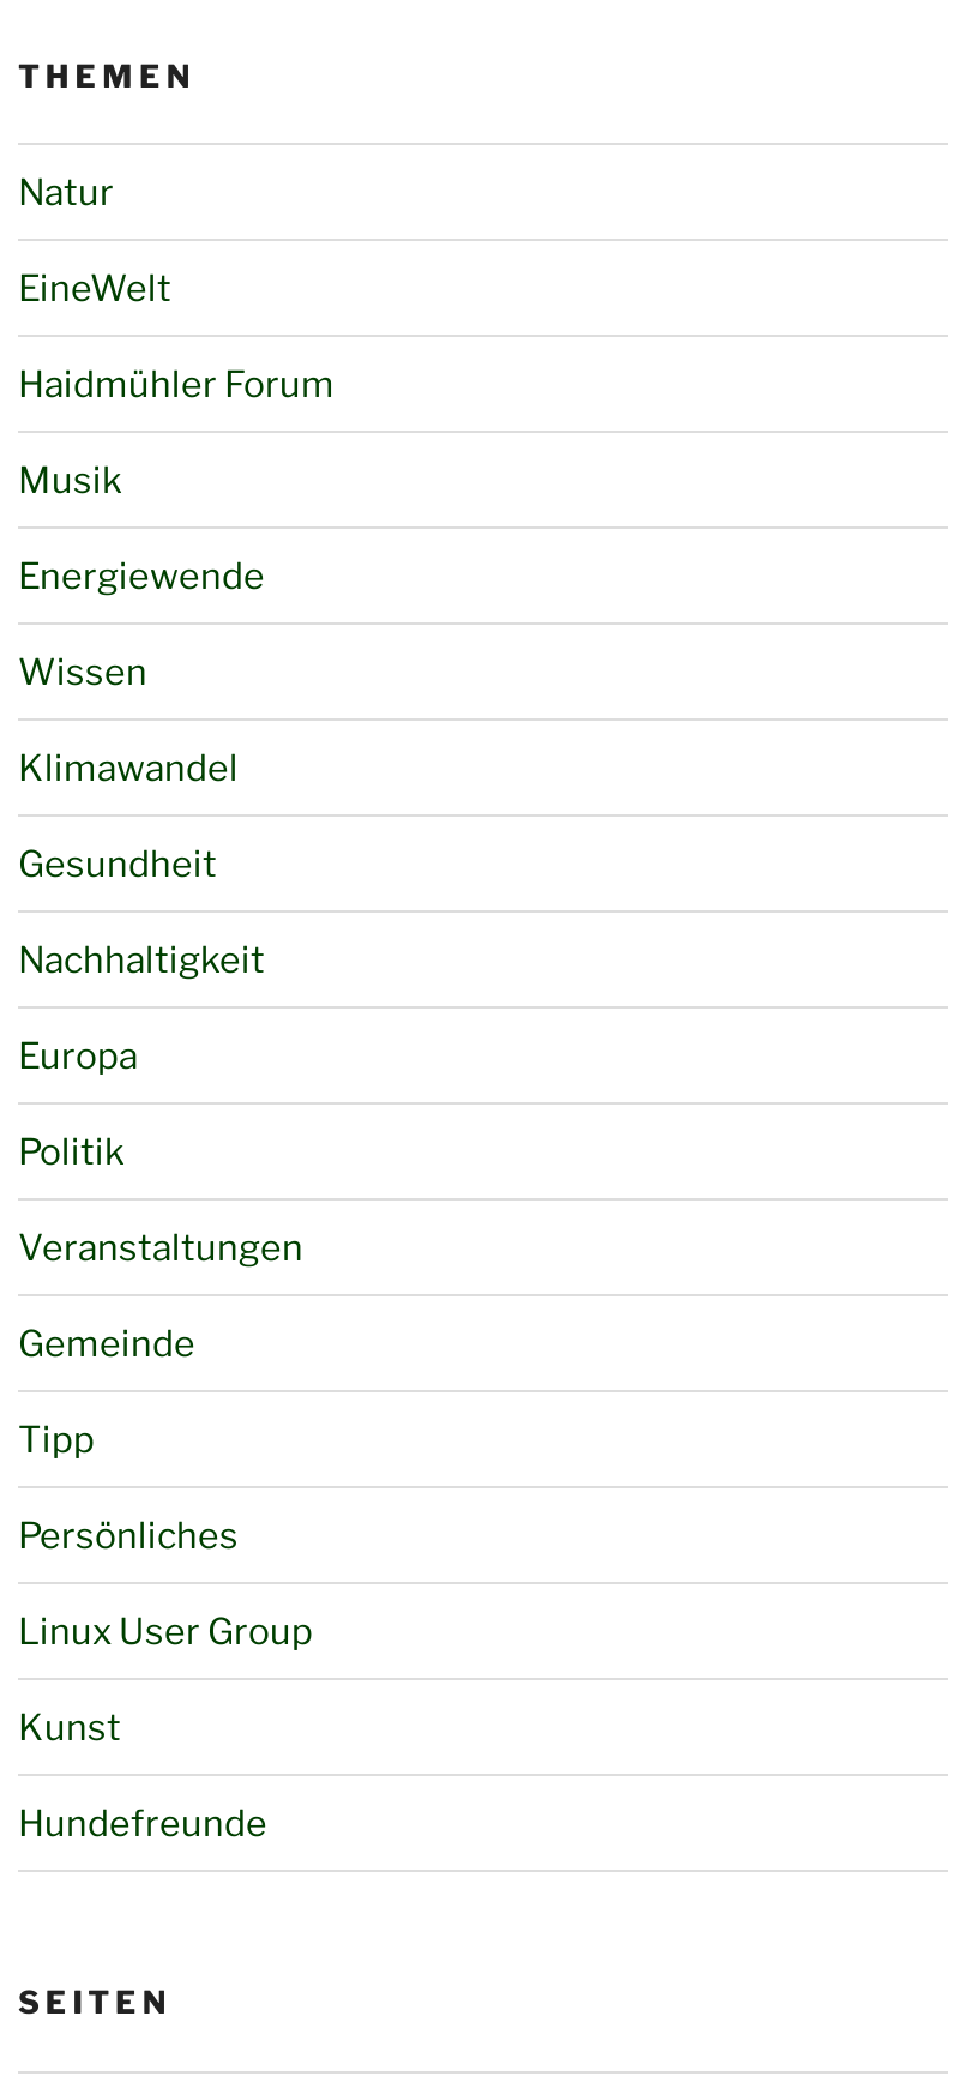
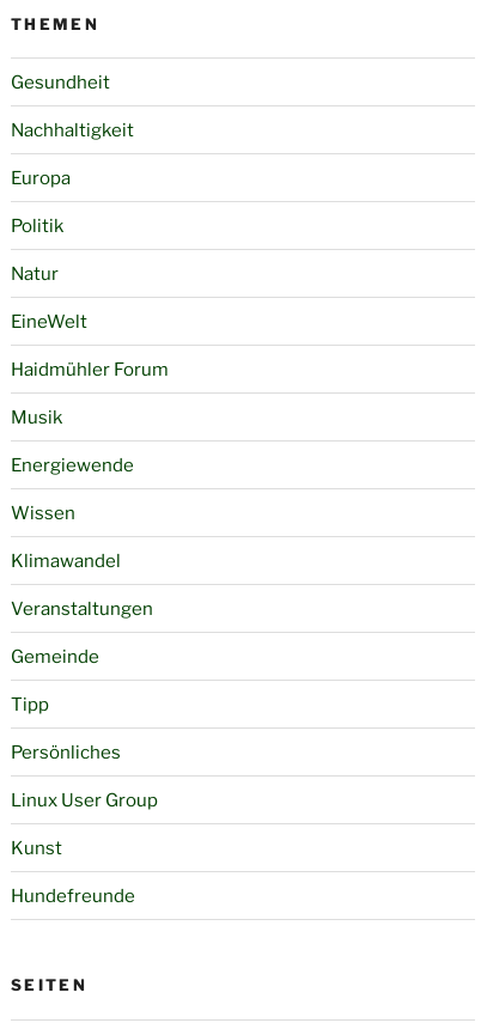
moved [18,171,335,790] -> [11,263,169,572]: Natur | EineWelt | Haidmühler Forum | Musik | Energiewende | Wissen | Klimawandel
moved [18,843,265,1174] -> [11,72,134,237]: Gesundheit | Nachhaltigkeit | Europa | Politik

